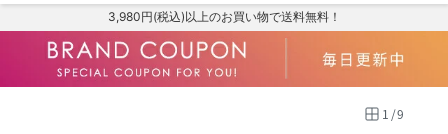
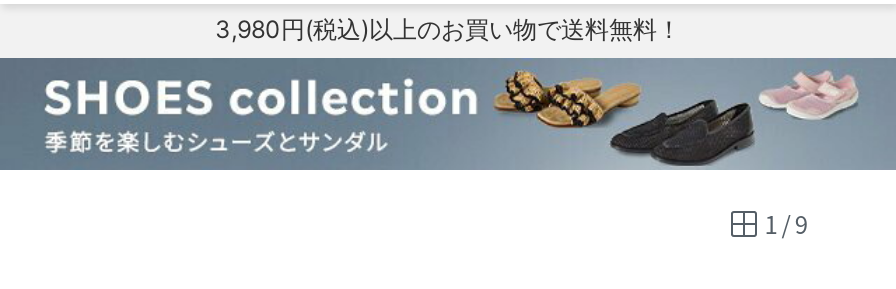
[3,30,445,88] [image] -> [6,56,890,172] [image]

